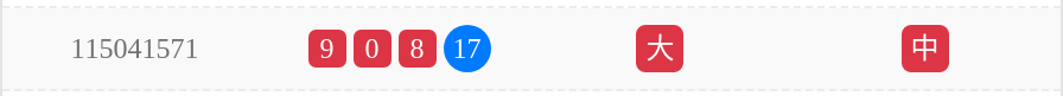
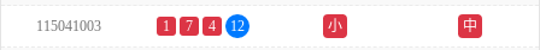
[71,32,674,65] 115041571 | 9 | 0 | 8 | 17 | 大 -> [36,18,343,35] 115041003 | 1 | 7 | 4 | 12 | 小

